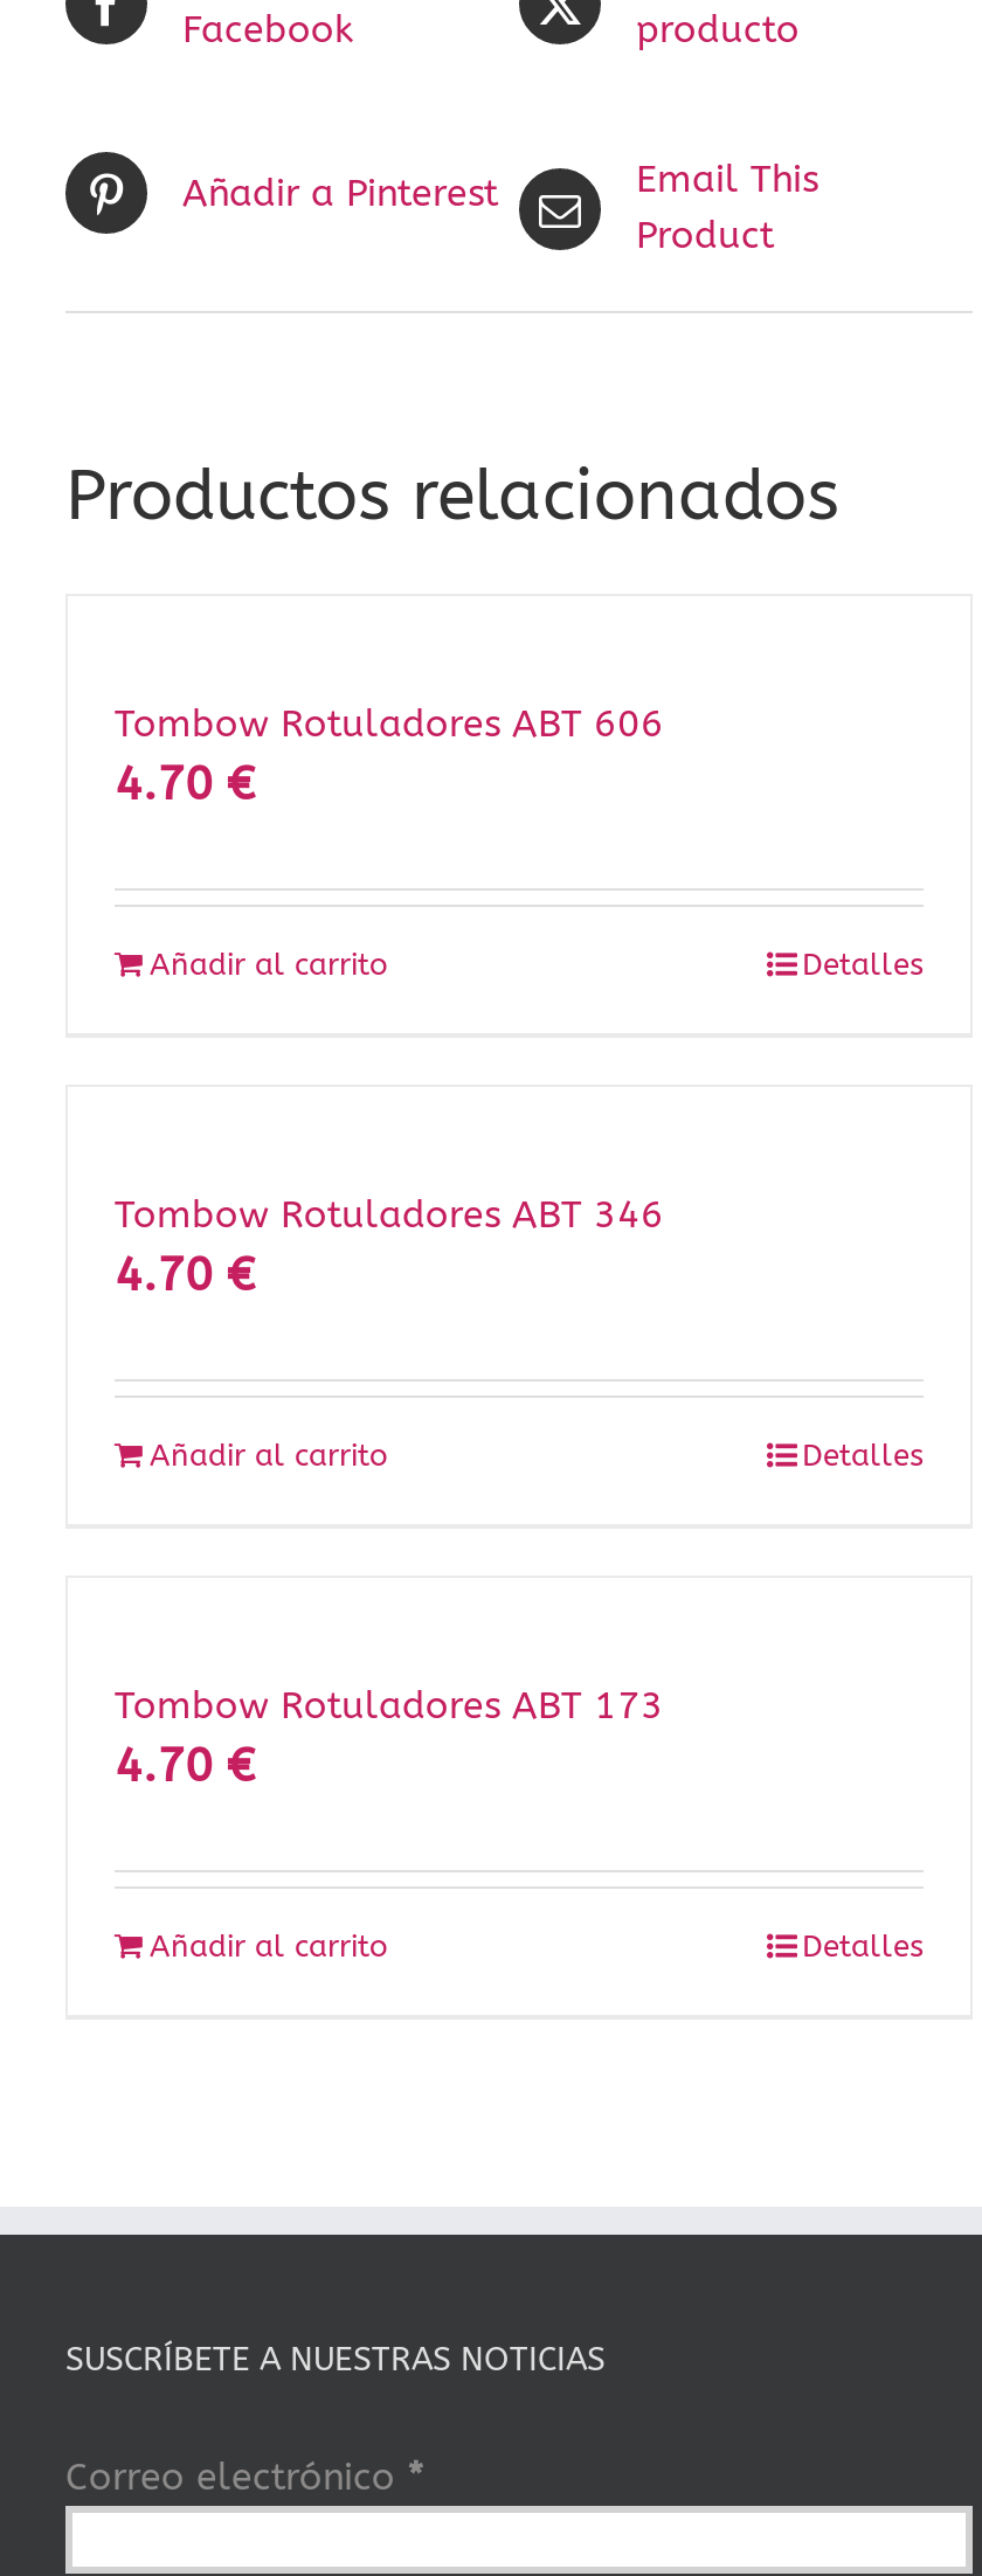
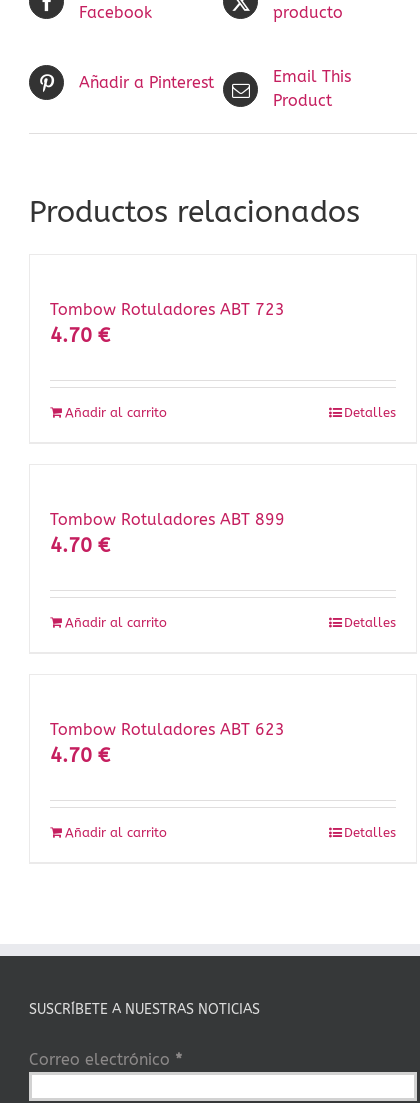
[115,701,664,746] Tombow Rotuladores ABT 606 -> [50,300,285,319] Tombow Rotuladores ABT 723
[115,1192,664,1237] Tombow Rotuladores ABT 346 -> [50,510,285,529] Tombow Rotuladores ABT 899
[115,1683,664,1727] Tombow Rotuladores ABT 173 -> [50,720,285,739] Tombow Rotuladores ABT 623

